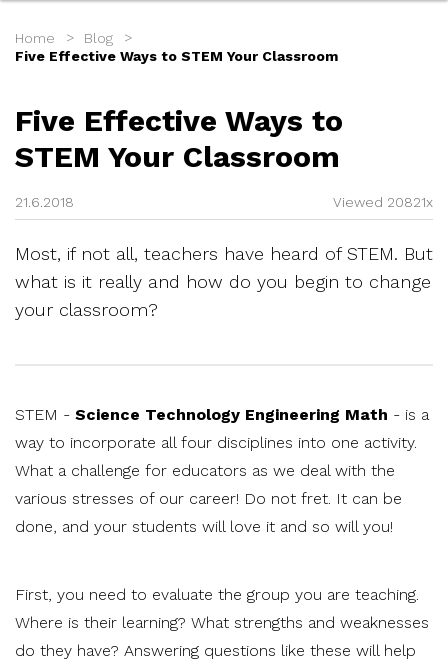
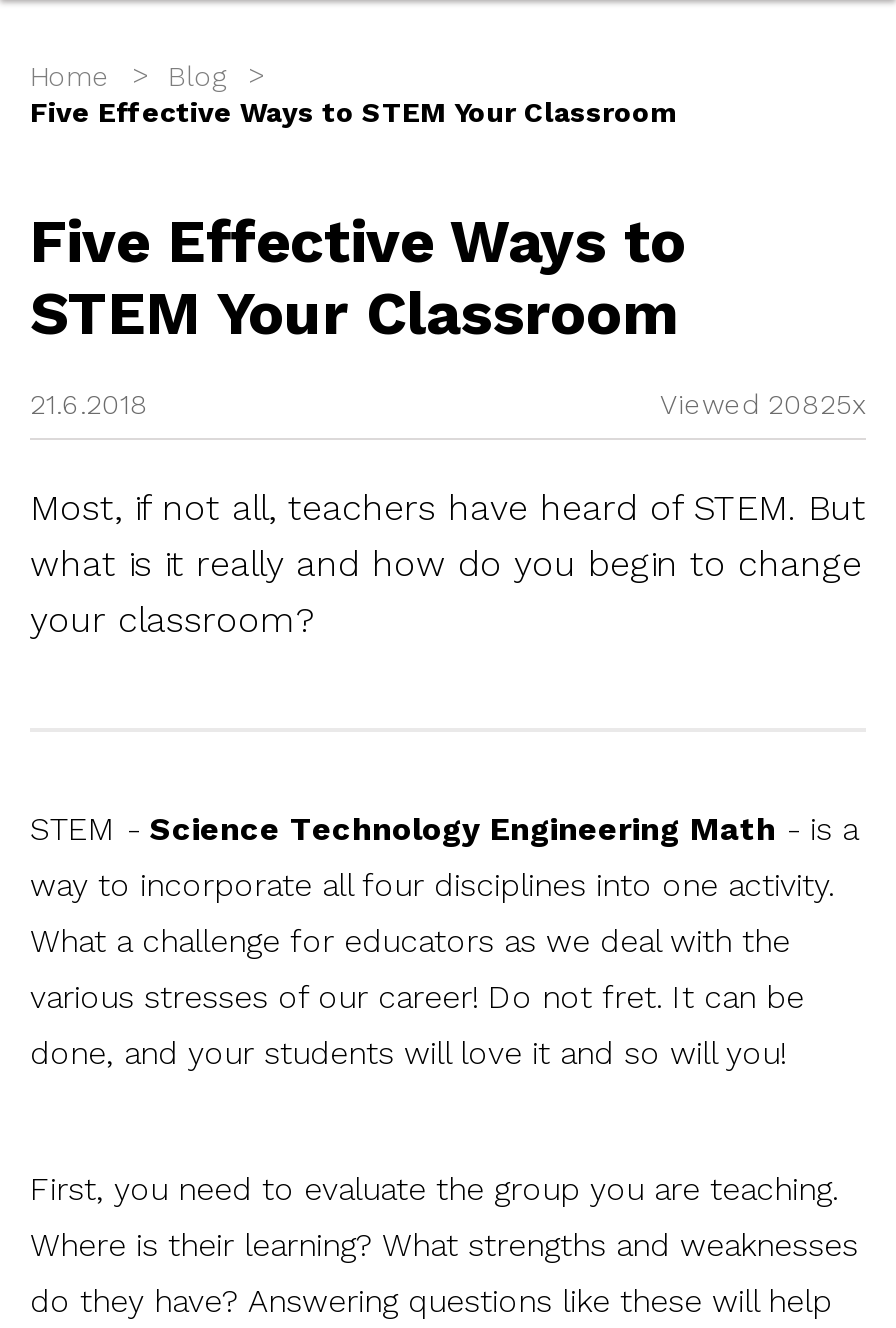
[333,193,433,209] Viewed 20821x -> [660,387,866,419] Viewed 20825x

